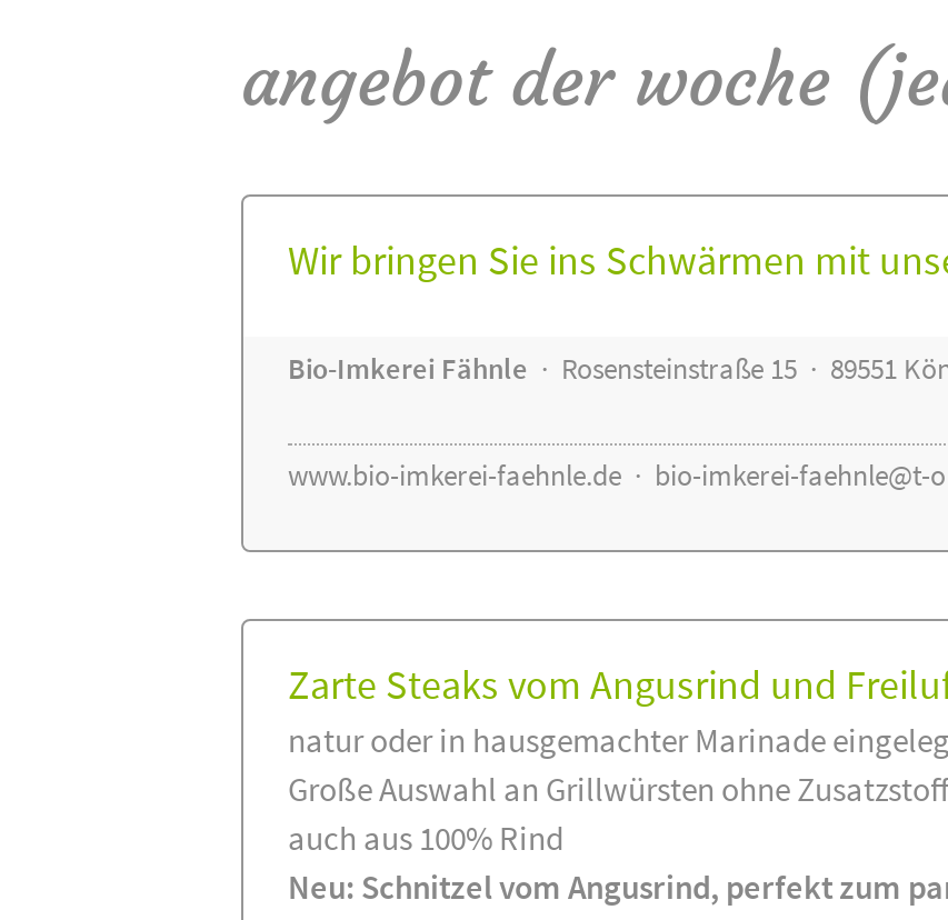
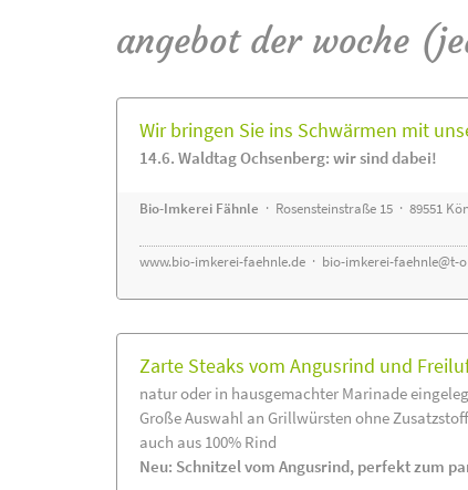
none -> [139,147,437,168] 14.6. Waldtag Ochsenberg: wir sind dabei!

